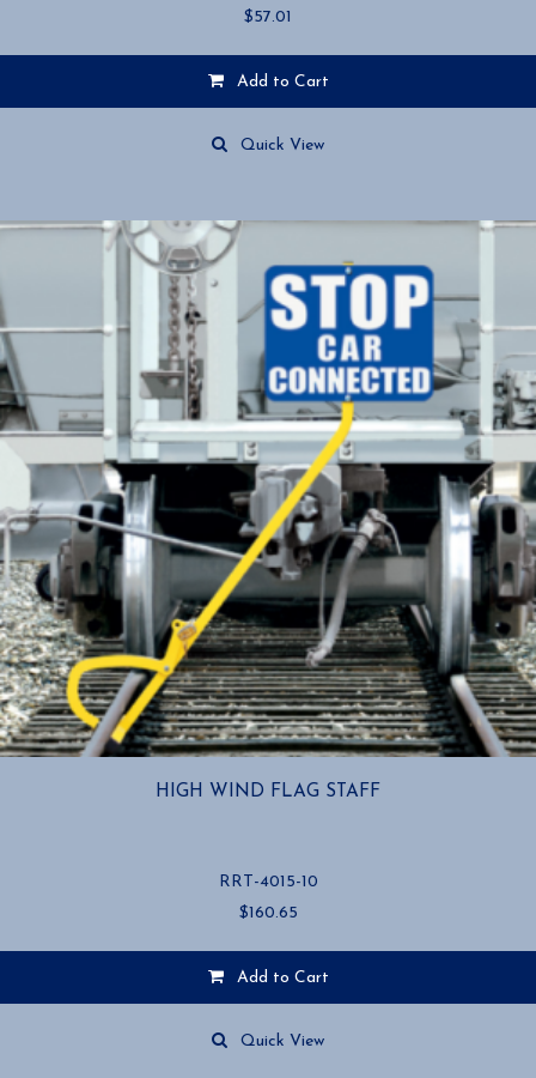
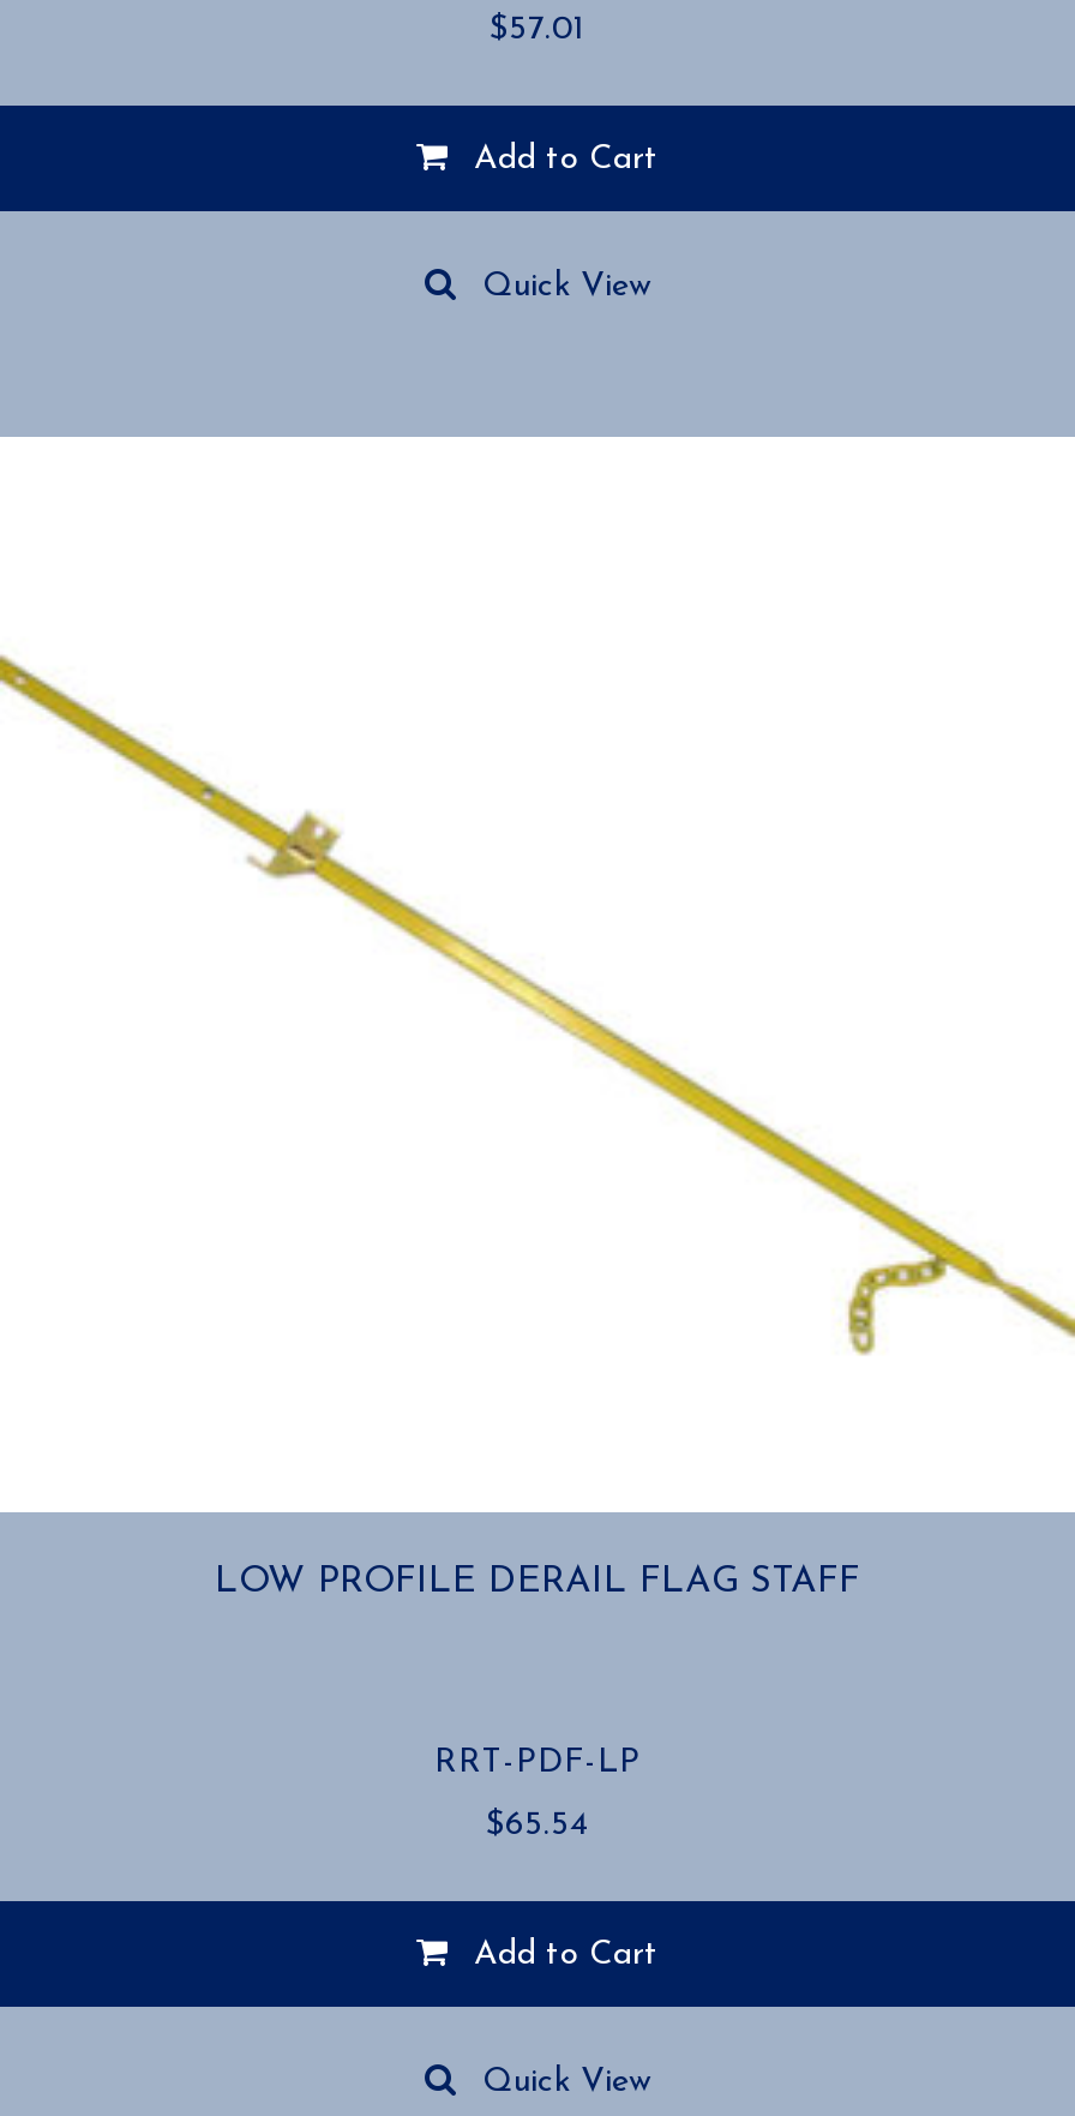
[4,220,532,758] [image] -> none
[156,783,380,802] HIGH WIND FLAG STAFF -> [215,1564,860,1602] LOW PROFILE DERAIL FLAG STAFF
[218,873,318,891] RRT-4015-10 -> [434,1744,641,1780] RRT-PDF-LP
[239,904,297,922] $160.65 -> [486,1807,589,1843] $65.54

